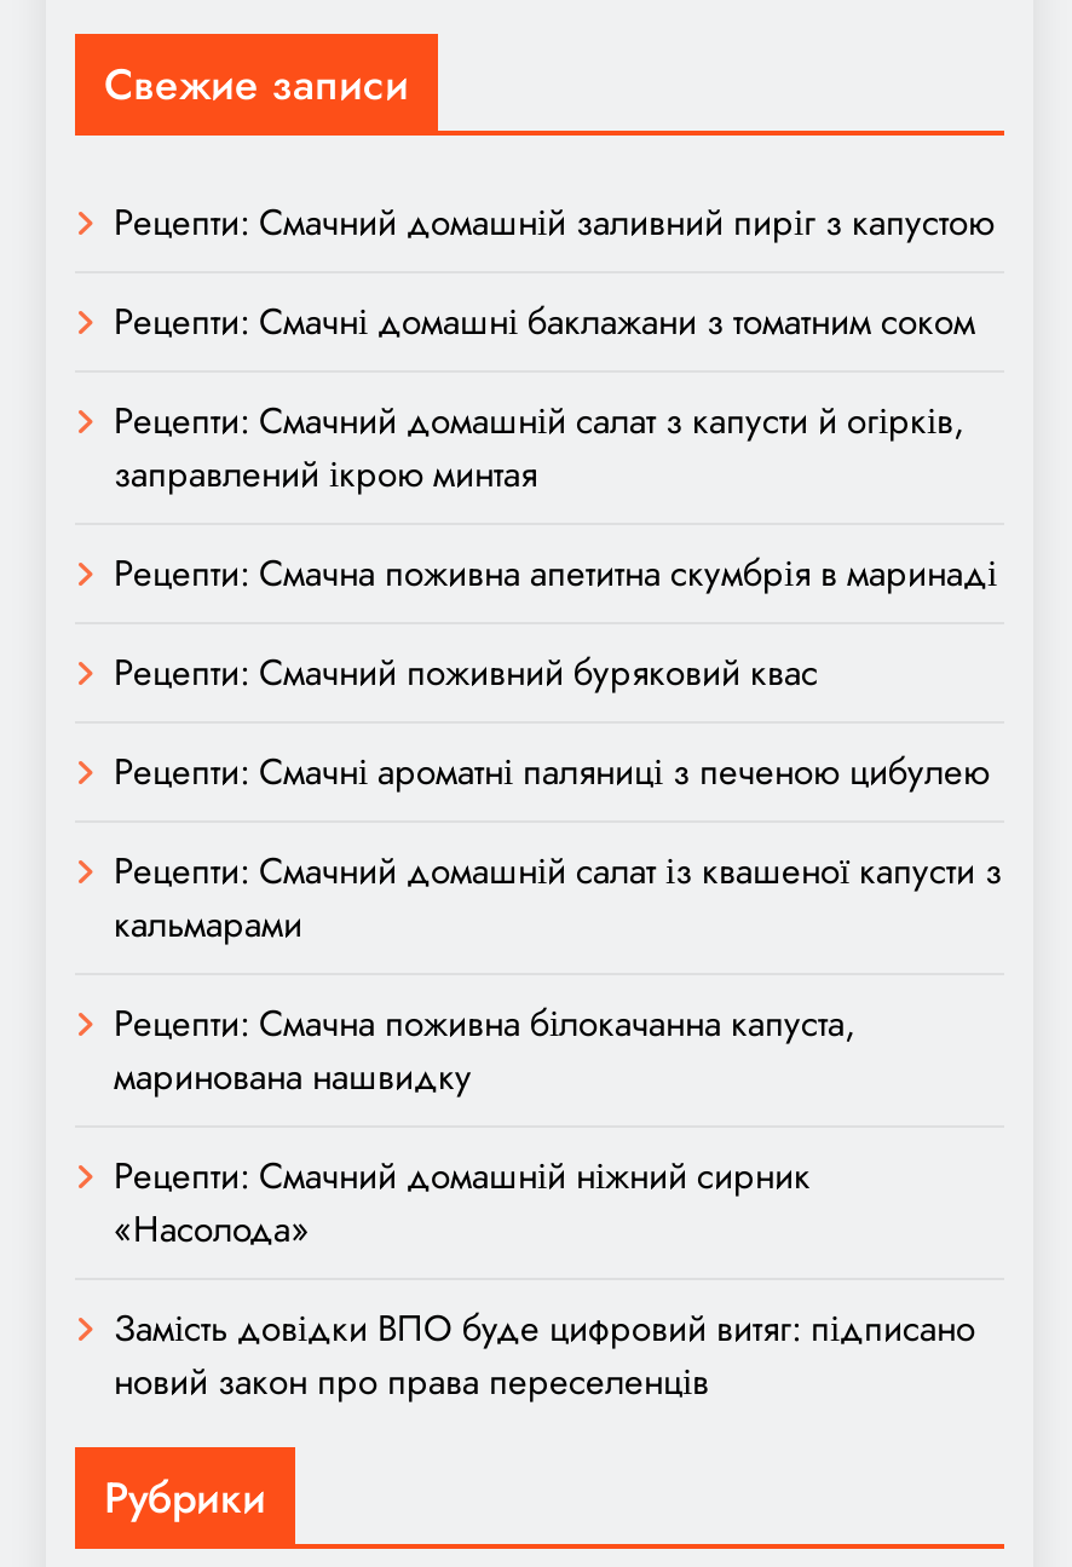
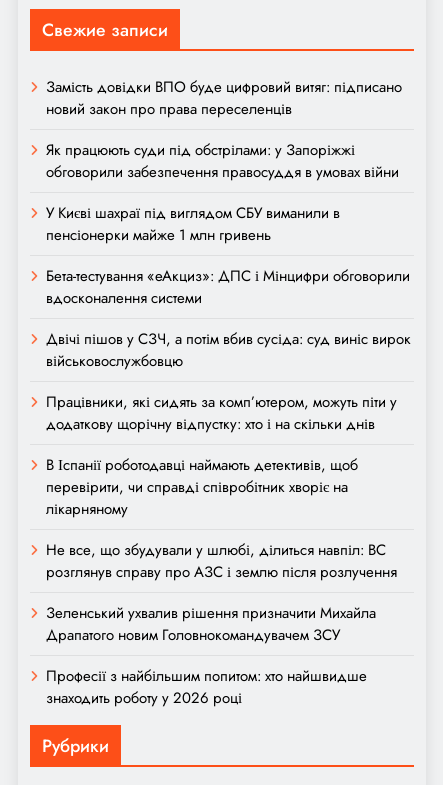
[114,196,1002,1256] Рецепти: Смачний домашній заливний пиріг з капустою | Рецепти: Смачні домашні баклажани з томатним соком | Рецепти: Смачний домашній салат з капусти й огірків, | заправлений ікрою минтая | Рецепти: Смачна поживна апетитна скумбрія в маринаді | Рецепти: Смачний поживний буряковий квас | Рецепти: Смачні ароматні паляниці з печеною цибулею | Рецепти: Смачний домашній салат із квашеної капусти з | кальмарами | Рецепти: Смачна поживна білокачанна капуста, | маринована нашвидку | Рецепти: Смачний домашній ніжний сирник | «Насолода» -> none
moved [114,1302,975,1408] -> [46,76,402,120]: Замість довідки ВПО буде цифровий витяг: підписано | новий закон про права переселенців
none -> [46,139,411,709] Як працюють суди під обстрілами: у Запоріжжі | обговорили забезпечення правосуддя в умовах війни | У Києві шахраї під виглядом СБУ виманили в | пенсіонерки майже 1 млн гривень | Бета-тестування «еАкциз»: ДПС і Мінцифри обговорили | вдосконалення системи | Двічі пішов у СЗЧ, а потім вбив сусіда: суд виніс вирок | військовослужбовцю | Працівники, які сидять за комп’ютером, можуть піти у | додаткову щорічну відпустку: хто і на скільки днів | В Іспанії роботодавці наймають детективів, щоб | перевірити, чи справді співробітник хворіє на | лікарняному | Не все, що збудували у шлюбі, ділиться навпіл: ВС | розглянув справу про АЗС і землю після розлучення | Зеленський ухвалив рішення призначити Михайла | Драпатого новим Головнокомандувачем ЗСУ | Професії з найбільшим попитом: хто найшвидше | знаходить роботу у 2026 році

